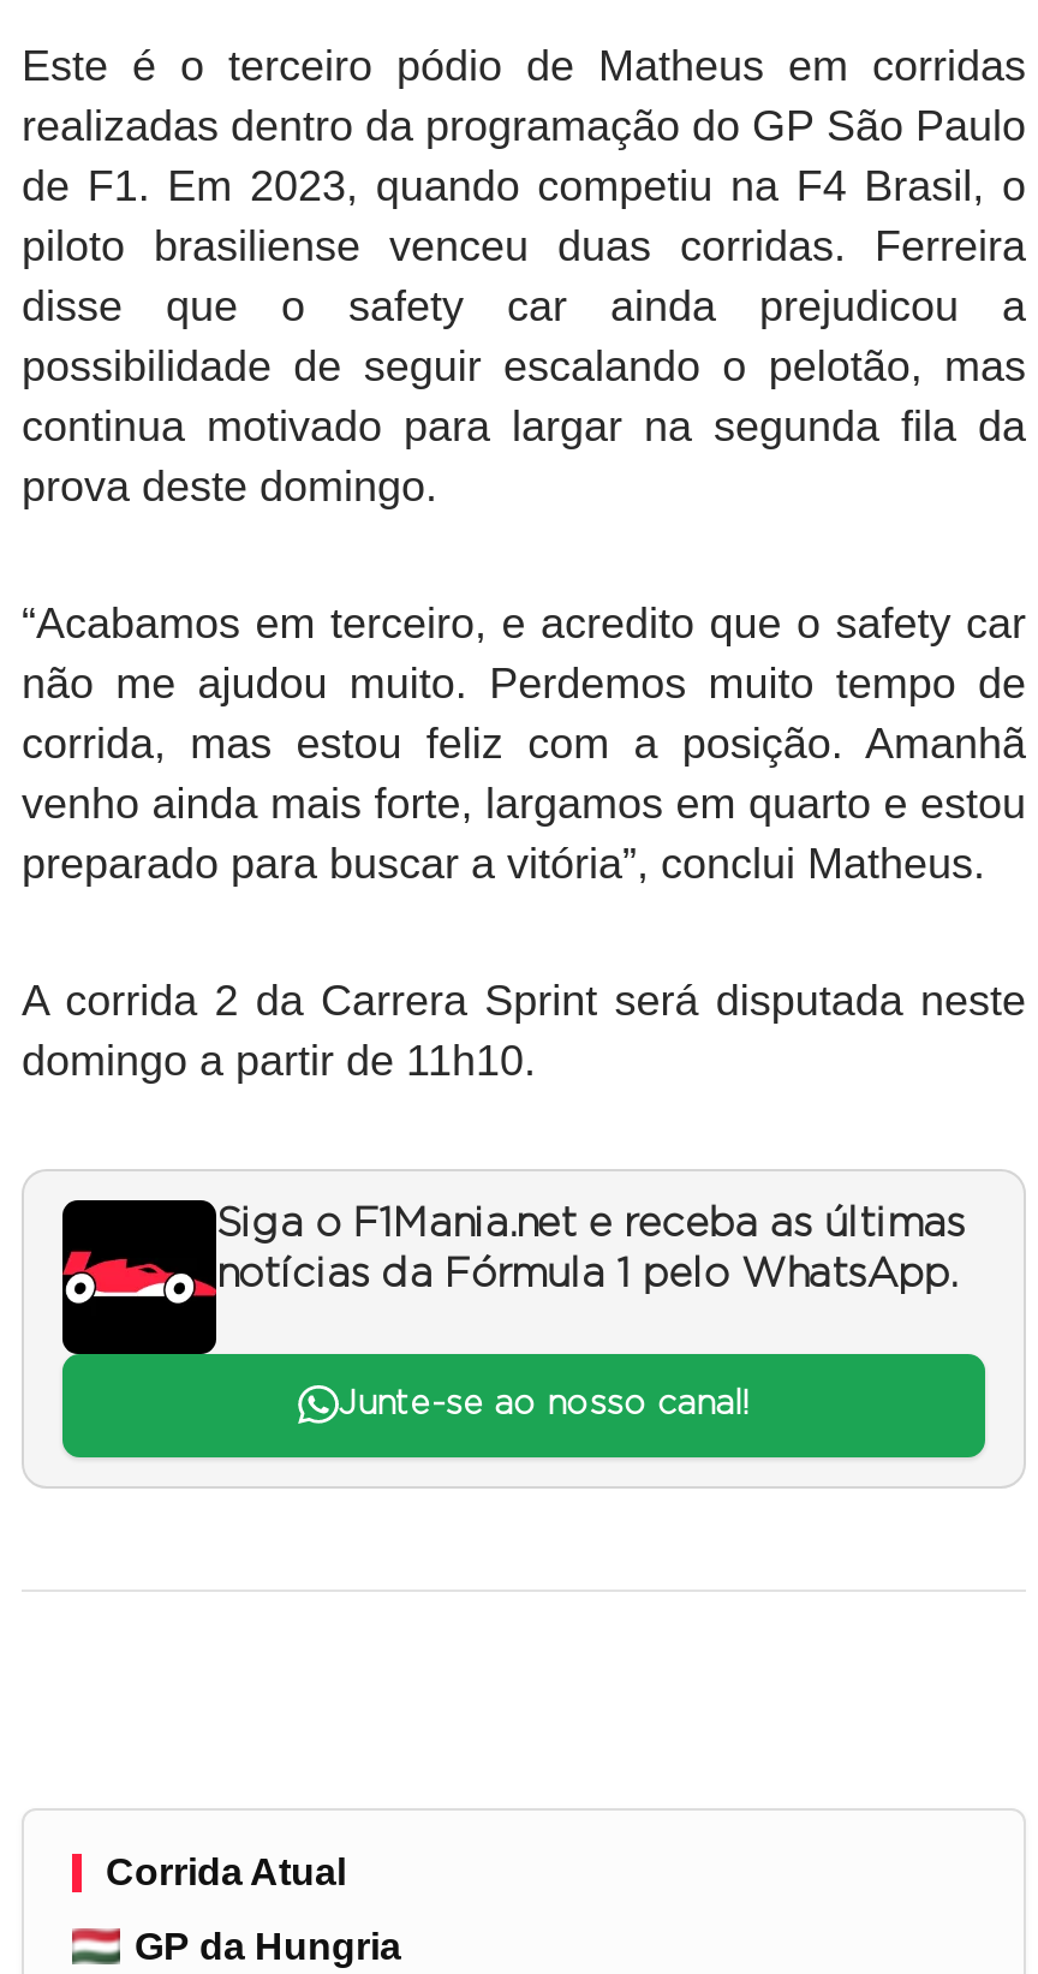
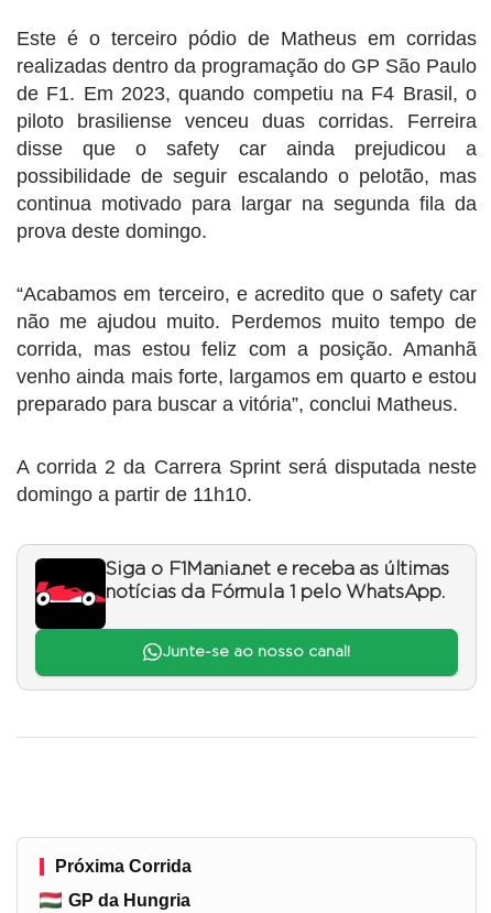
[106,1850,346,1891] Corrida Atual -> [55,856,192,875] Próxima Corrida

